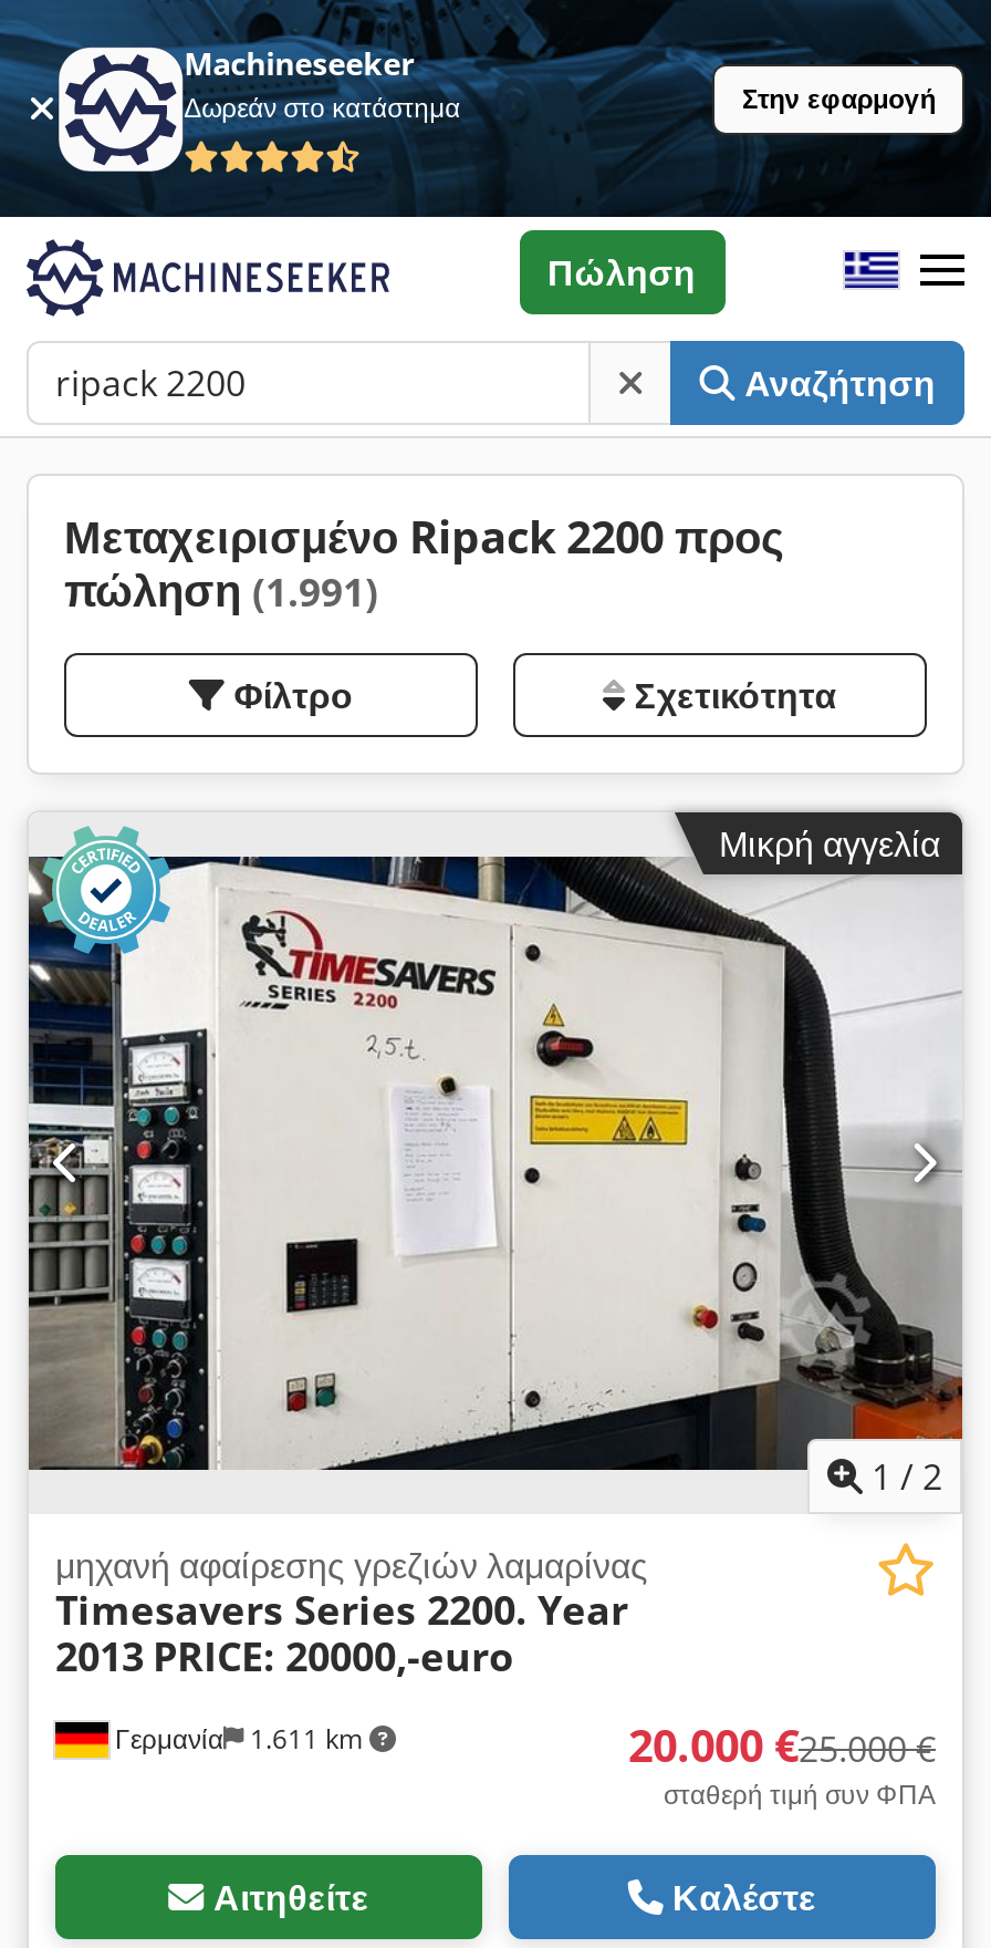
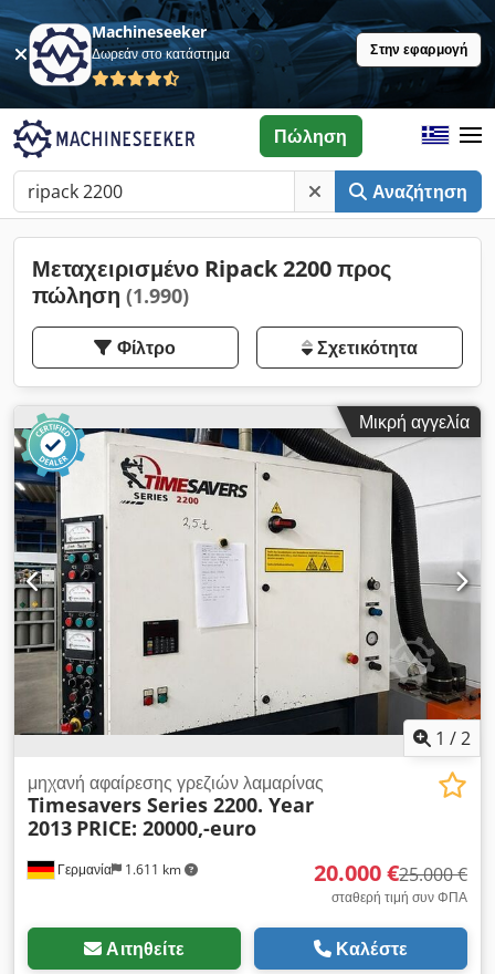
[64,560,378,620] πώληση (1.991) -> [32,280,189,310] πώληση (1.990)

